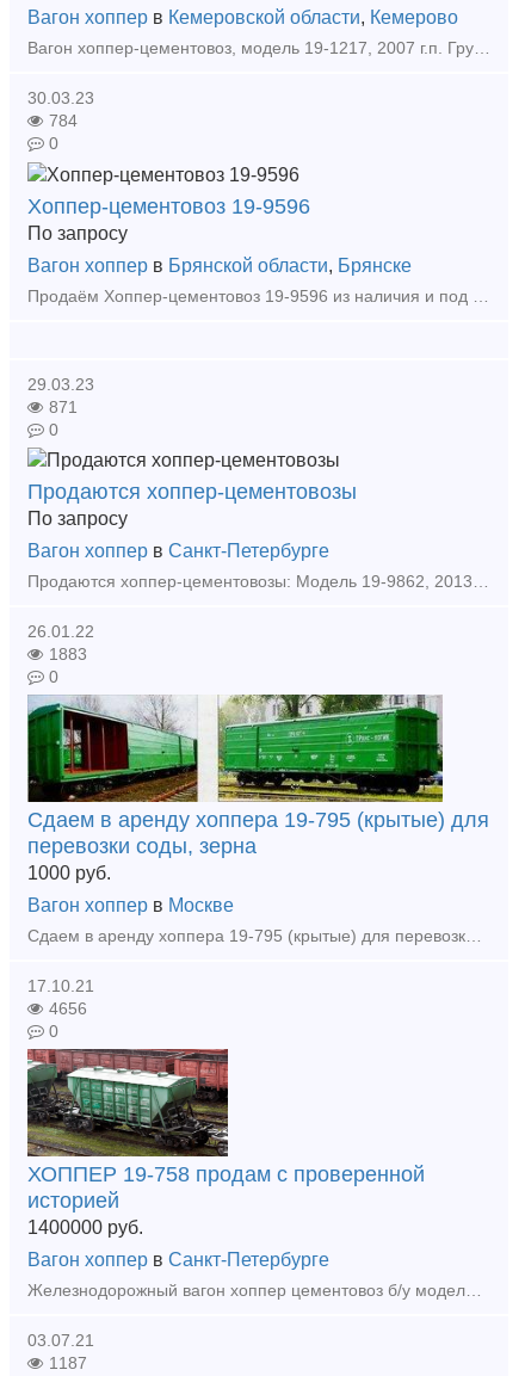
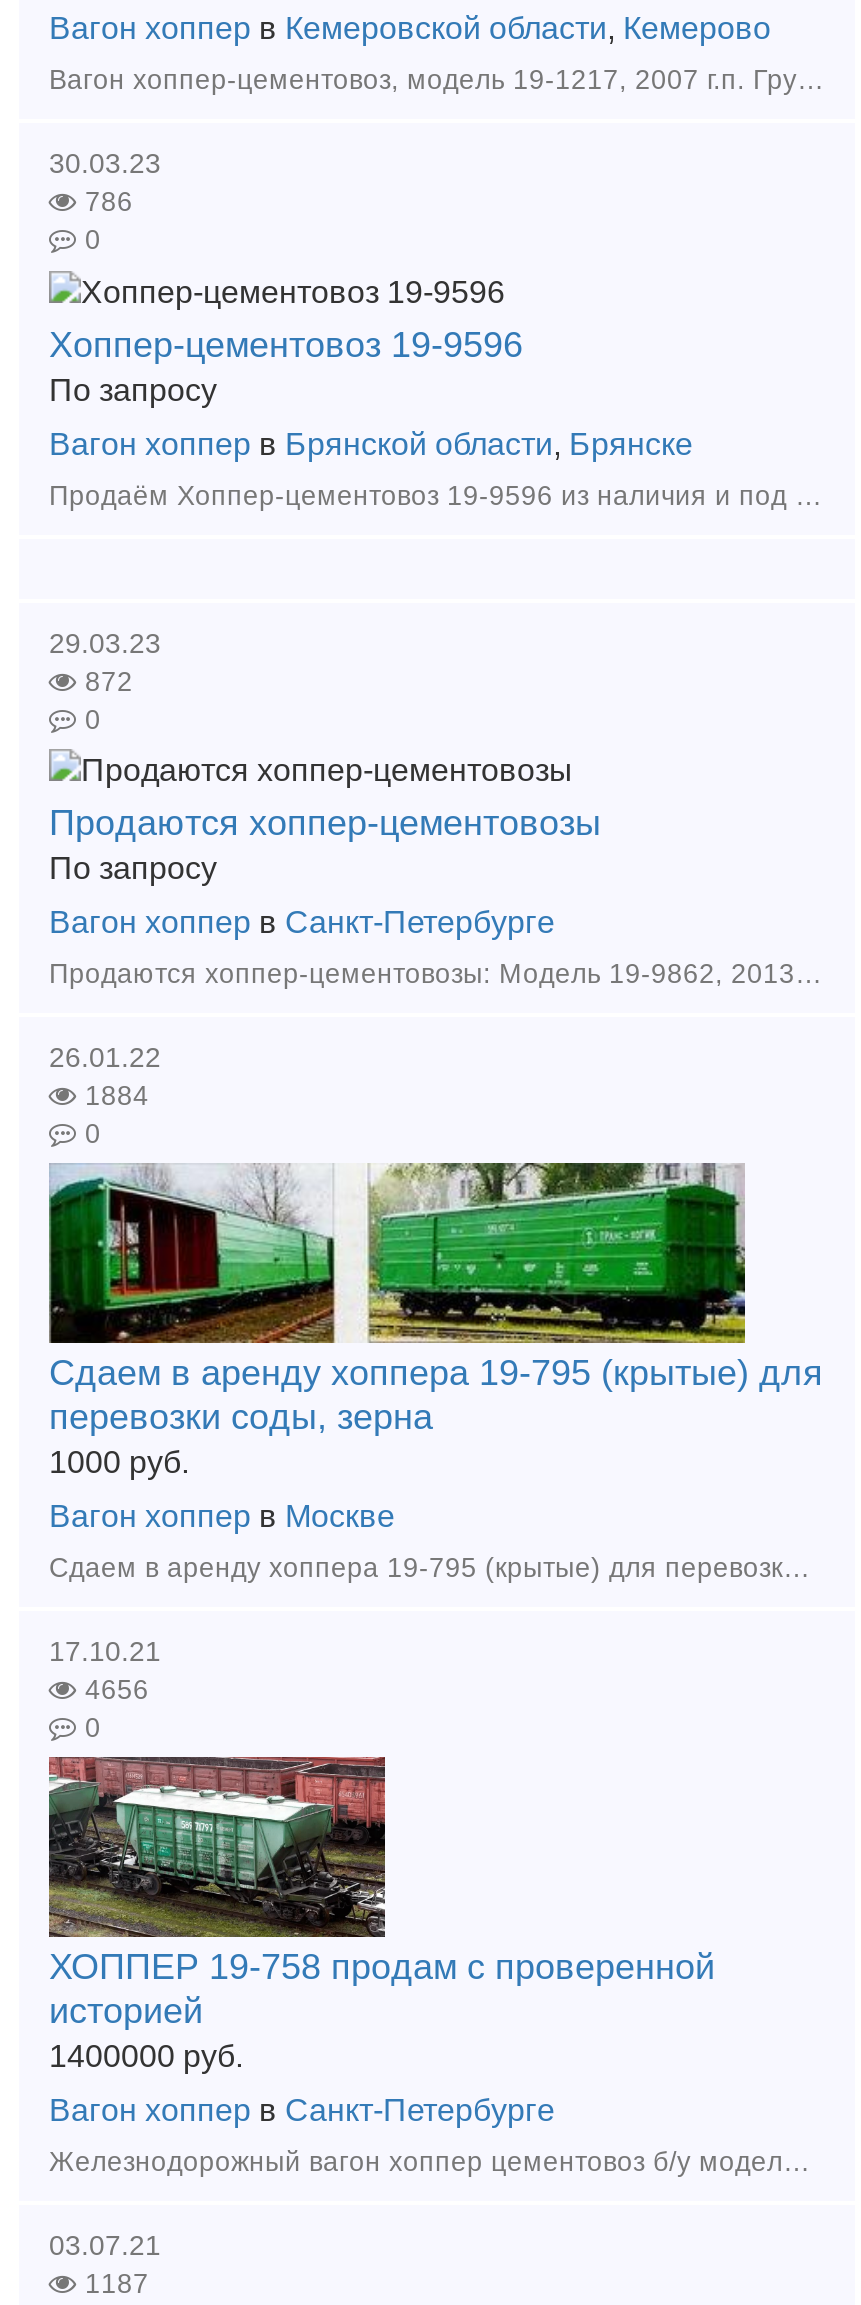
[44,112,78,130] 784 -> [77,187,133,217] 786
[44,398,78,416] 871 -> [77,666,133,696] 872
[44,646,87,664] 1883 -> [77,1082,149,1112] 1884

